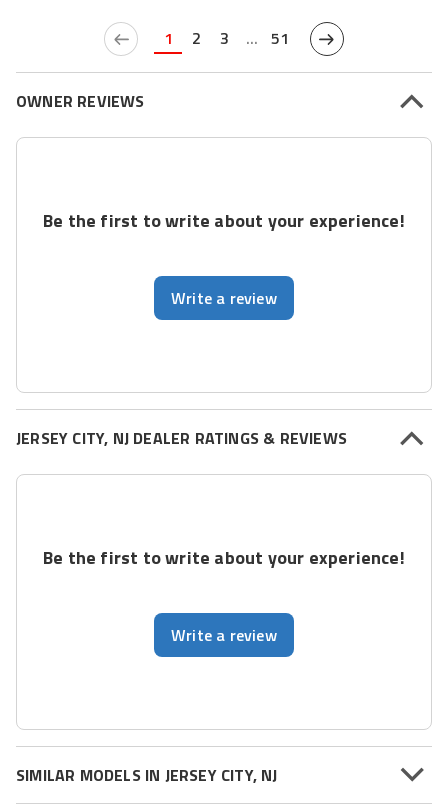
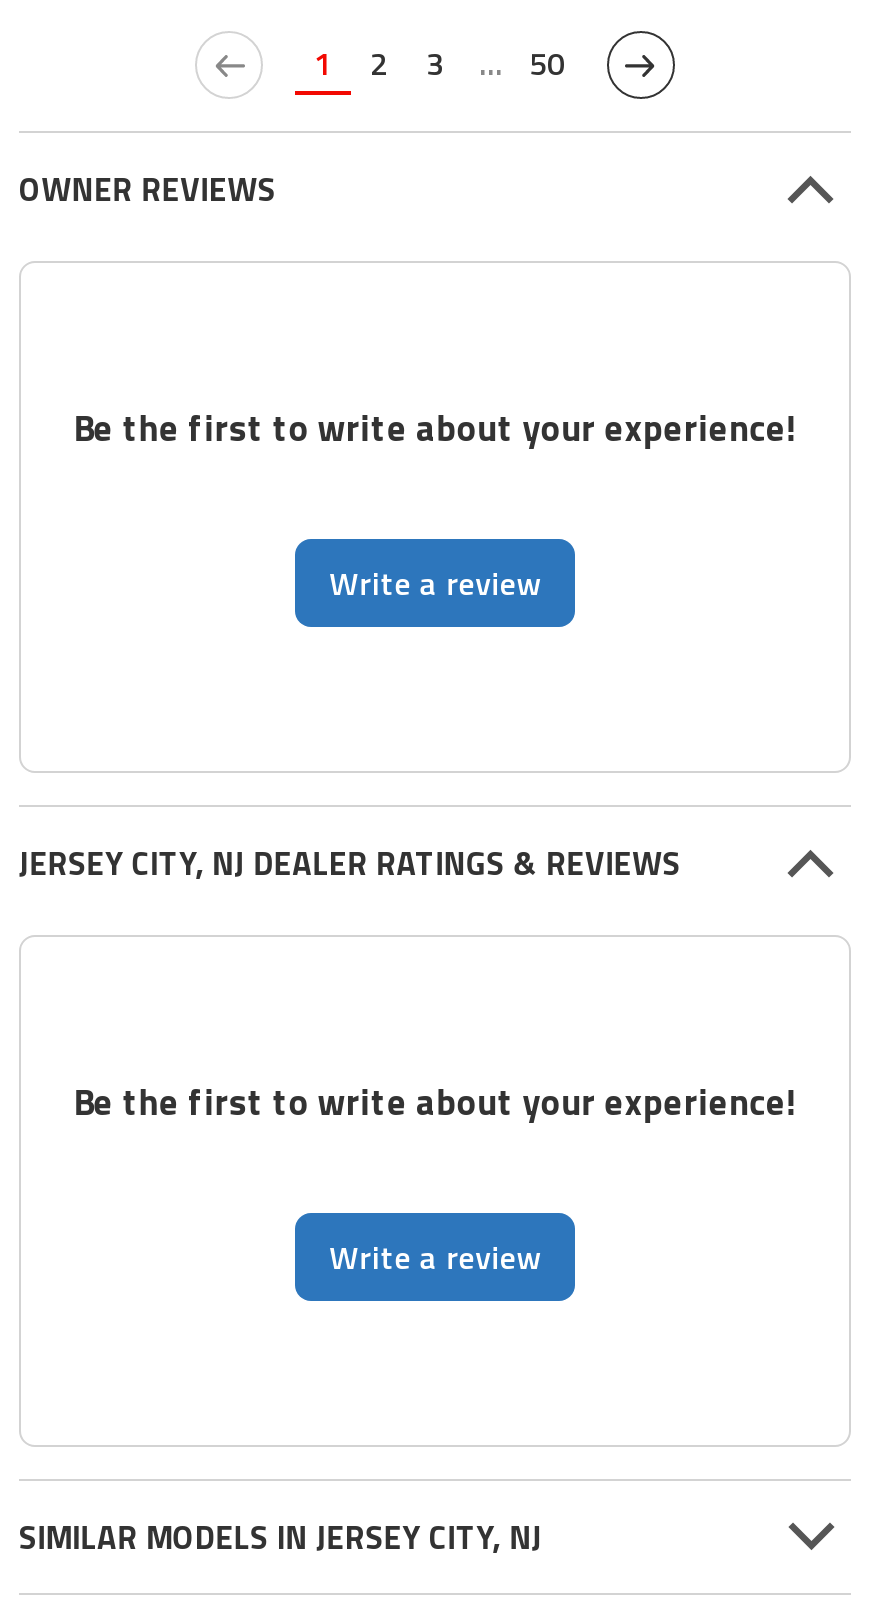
[163,26,289,50] 1 2 3 ... 51 -> [314,39,565,87] 1 2 3 ... 50

